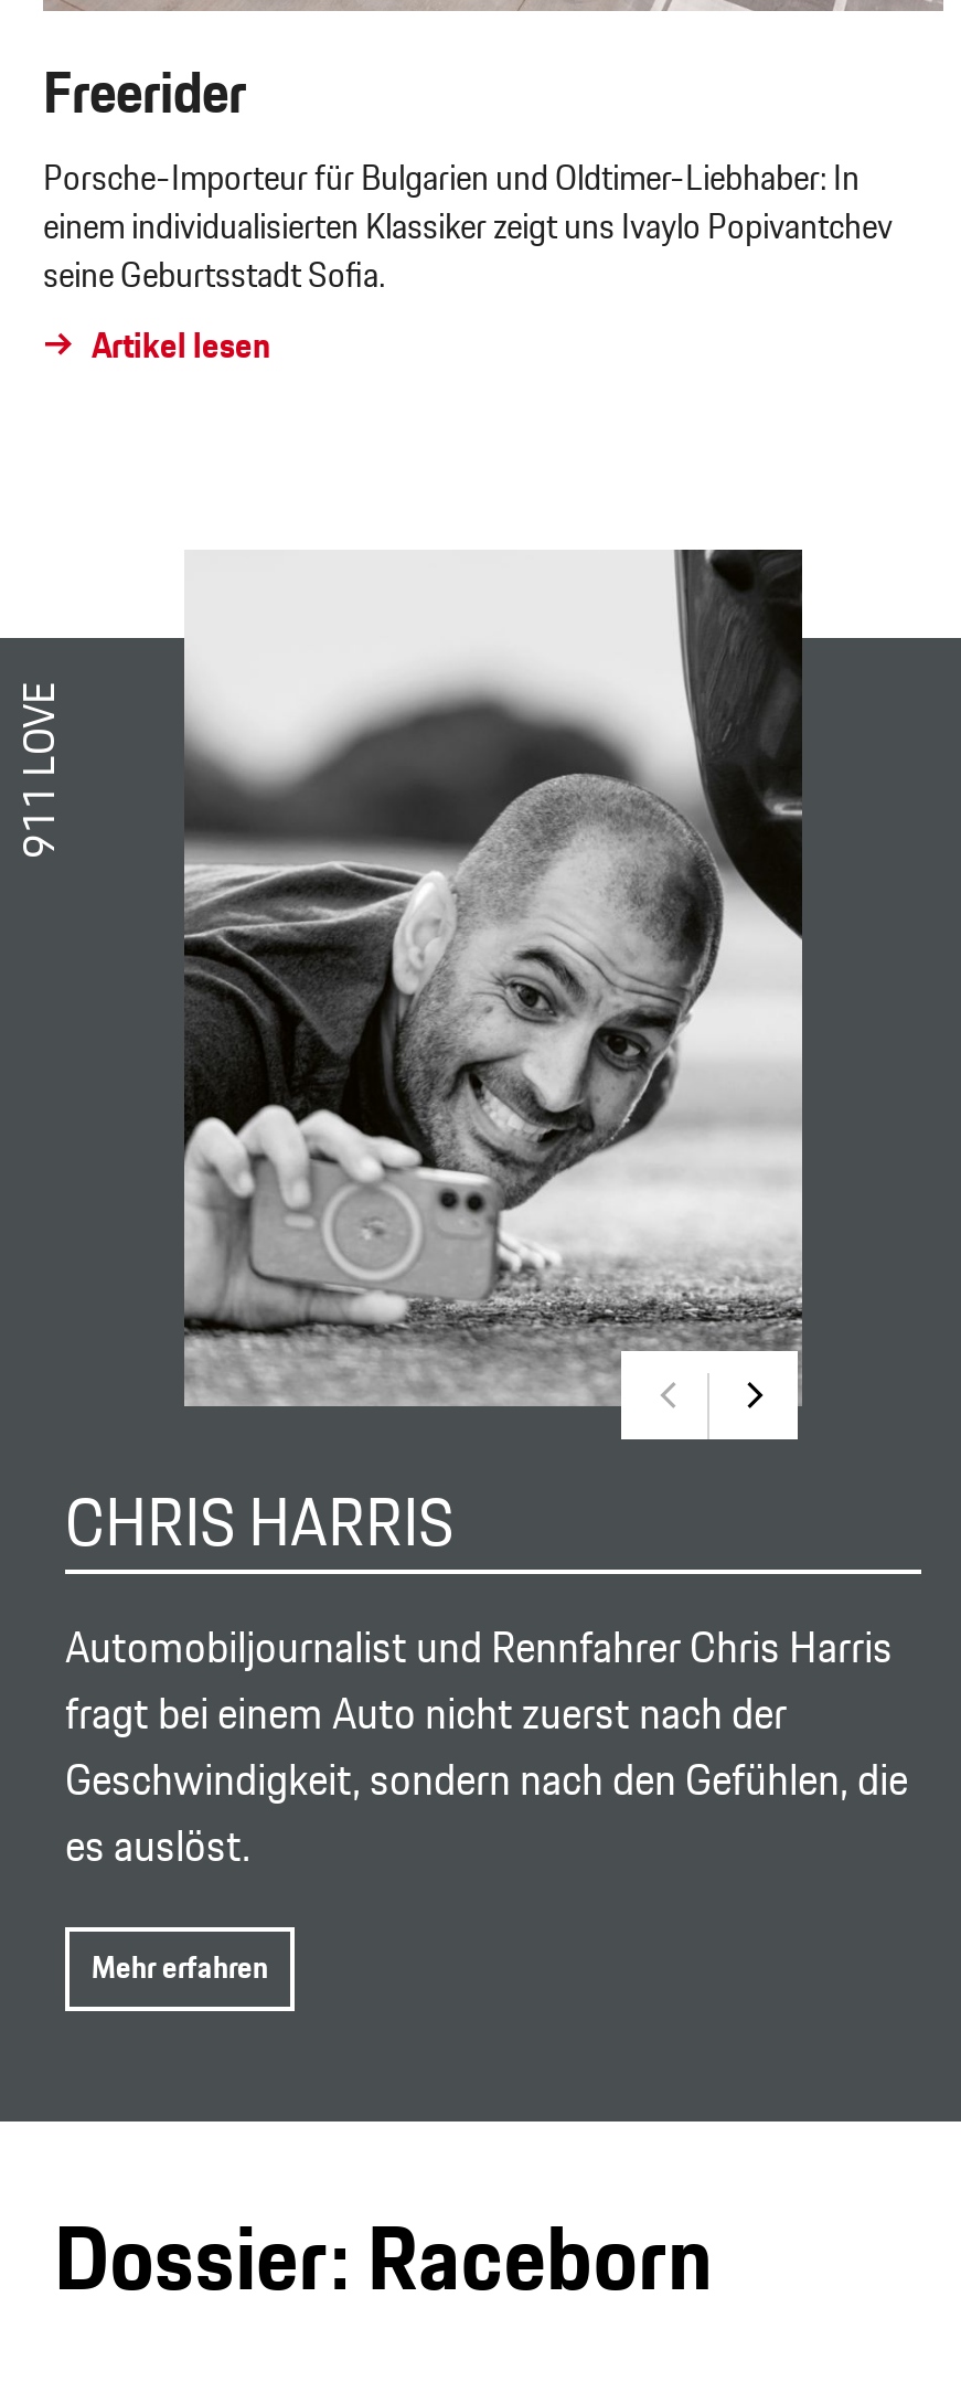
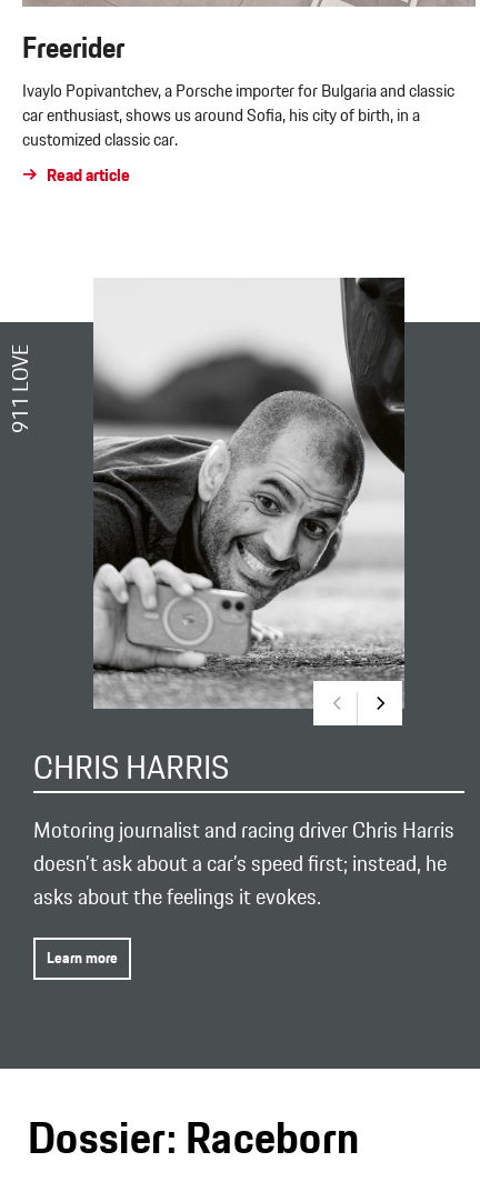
[43,156,893,375] Porsche-Importeur für Bulgarien und Oldtimer-Liebhaber: In | einem individualisierten Klassiker zeigt uns Ivaylo Popivantchev | seine Geburtsstadt Sofia. | Artikel lesen -> [22,79,454,189] Ivaylo Popivantchev, a Porsche importer for Bulgaria and classic | car enthusiast, shows us around Sofia, his city of birth, in a | customized classic car. | Read article
[65,1619,908,1882] Automobiljournalist und Rennfahrer Chris Harris | fragt bei einem Auto nicht zuerst nach der | Geschwindigkeit, sondern nach den Gefühlen, die | es auslöst. -> [33,815,454,914] Motoring journalist and racing driver Chris Harris | doesn’t ask about a car’s speed first; instead, he | asks about the feelings it evokes.
[92,1948,268,1993] Mehr erfahren -> [47,947,118,969] Learn more

